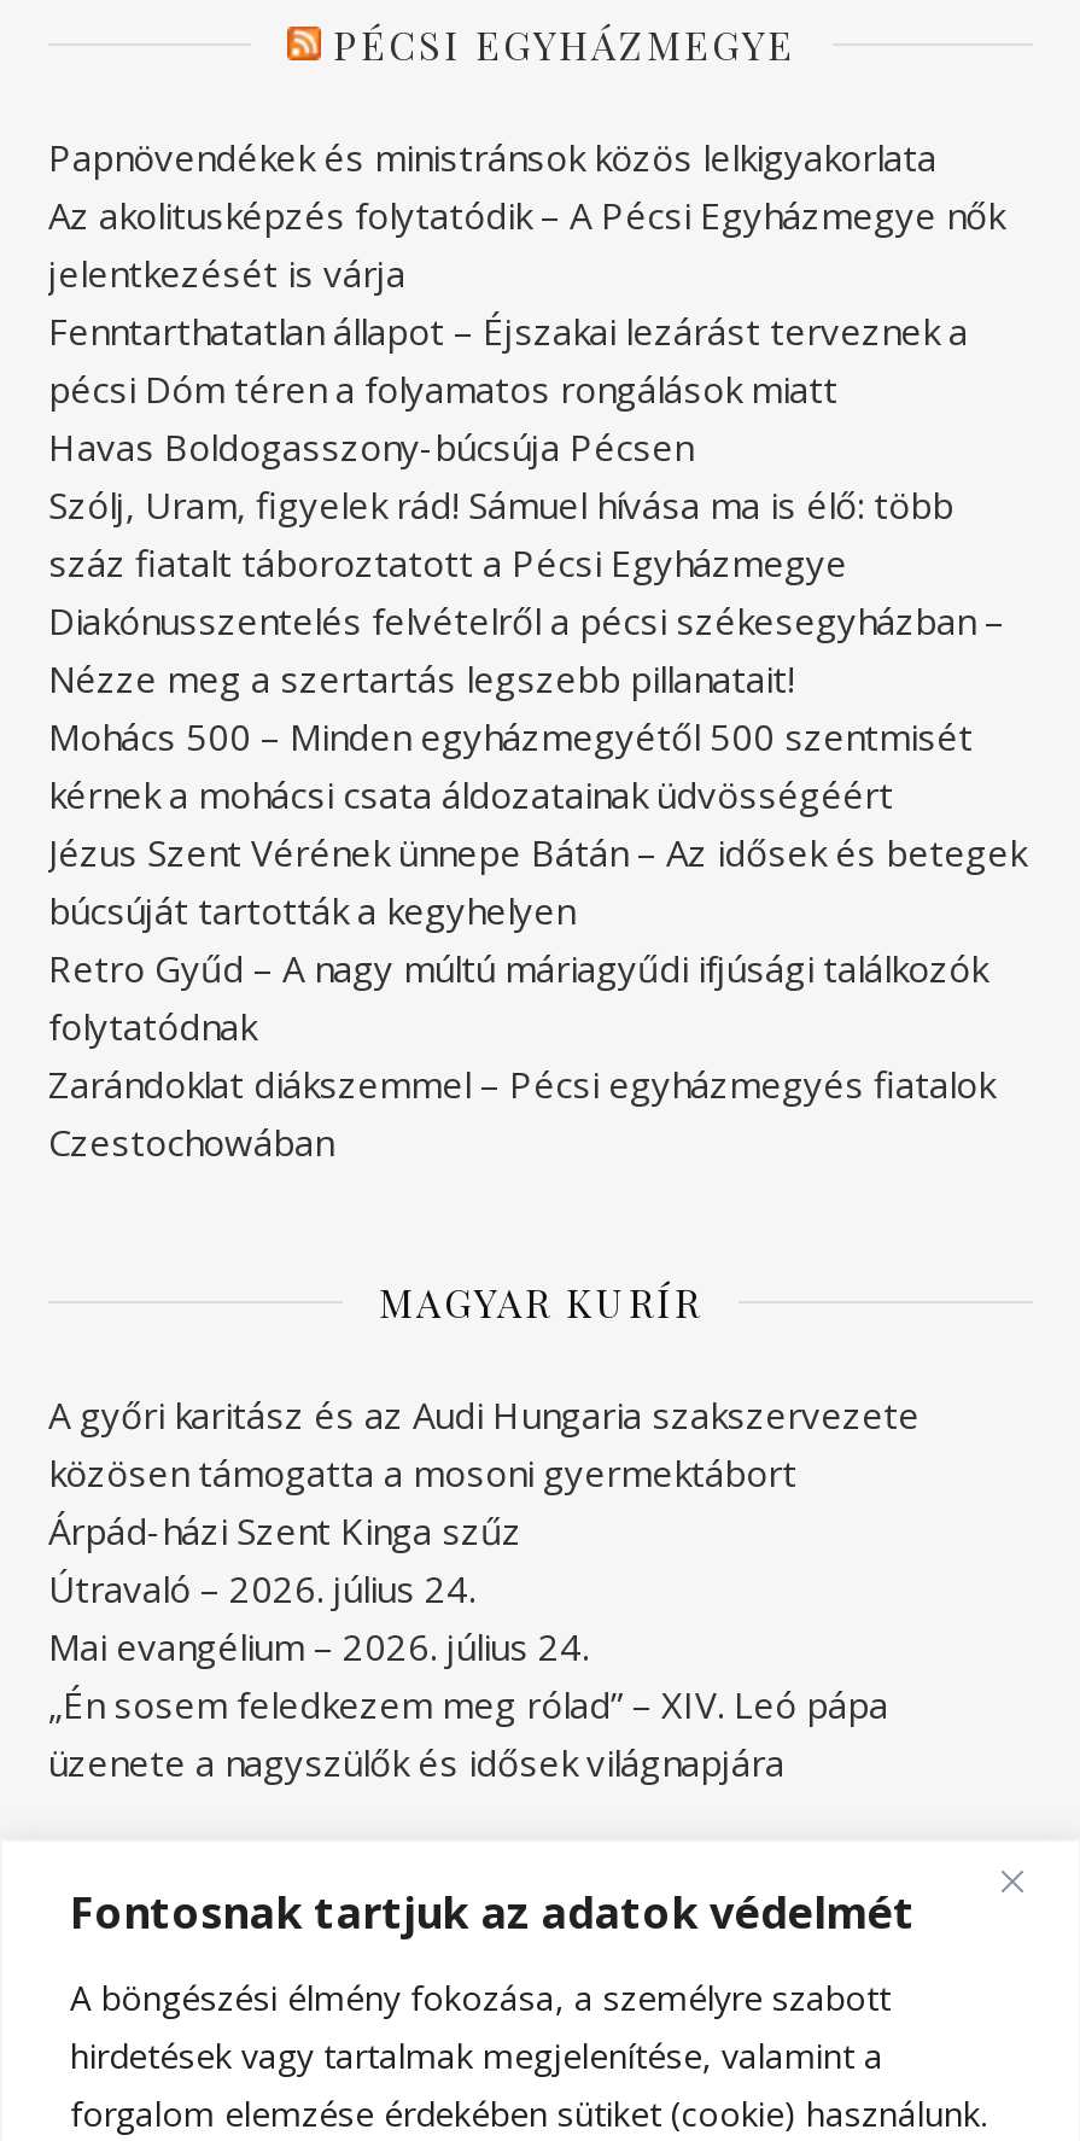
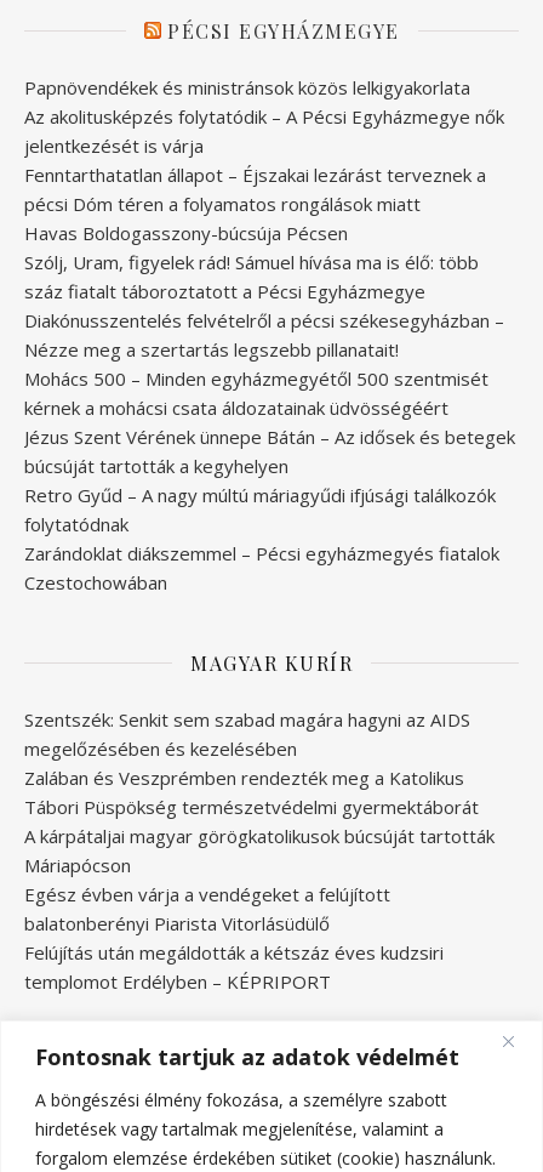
[48,1389,920,1785] A győri karitász és az Audi Hungaria szakszervezete | közösen támogatta a mosoni gyermektábort | Árpád-házi Szent Kinga szűz | Útravaló – 2026. július 24. | Mai evangélium – 2026. július 24. | „Én sosem feledkezem meg rólad” – XIV. Leó pápa | üzenete a nagyszülők és idősek világnapjára -> [24,707,495,993] Szentszék: Senkit sem szabad magára hagyni az AIDS | megelőzésében és kezelésében | Zalában és Veszprémben rendezték meg a Katolikus | Tábori Püspökség természetvédelmi gyermektáborát | A kárpátaljai magyar görögkatolikusok búcsúját tartották | Máriapócson | Egész évben várja a vendégeket a felújított | balatonberényi Piarista Vitorlásüdülő | Felújítás után megáldották a kétszáz éves kudzsiri | templomot Erdélyben – KÉPRIPORT

